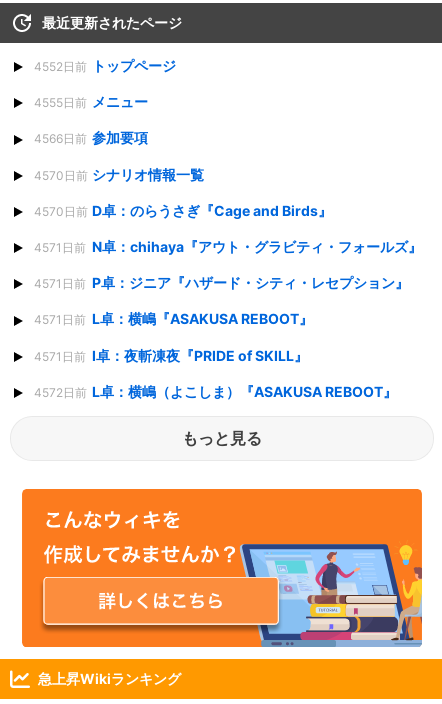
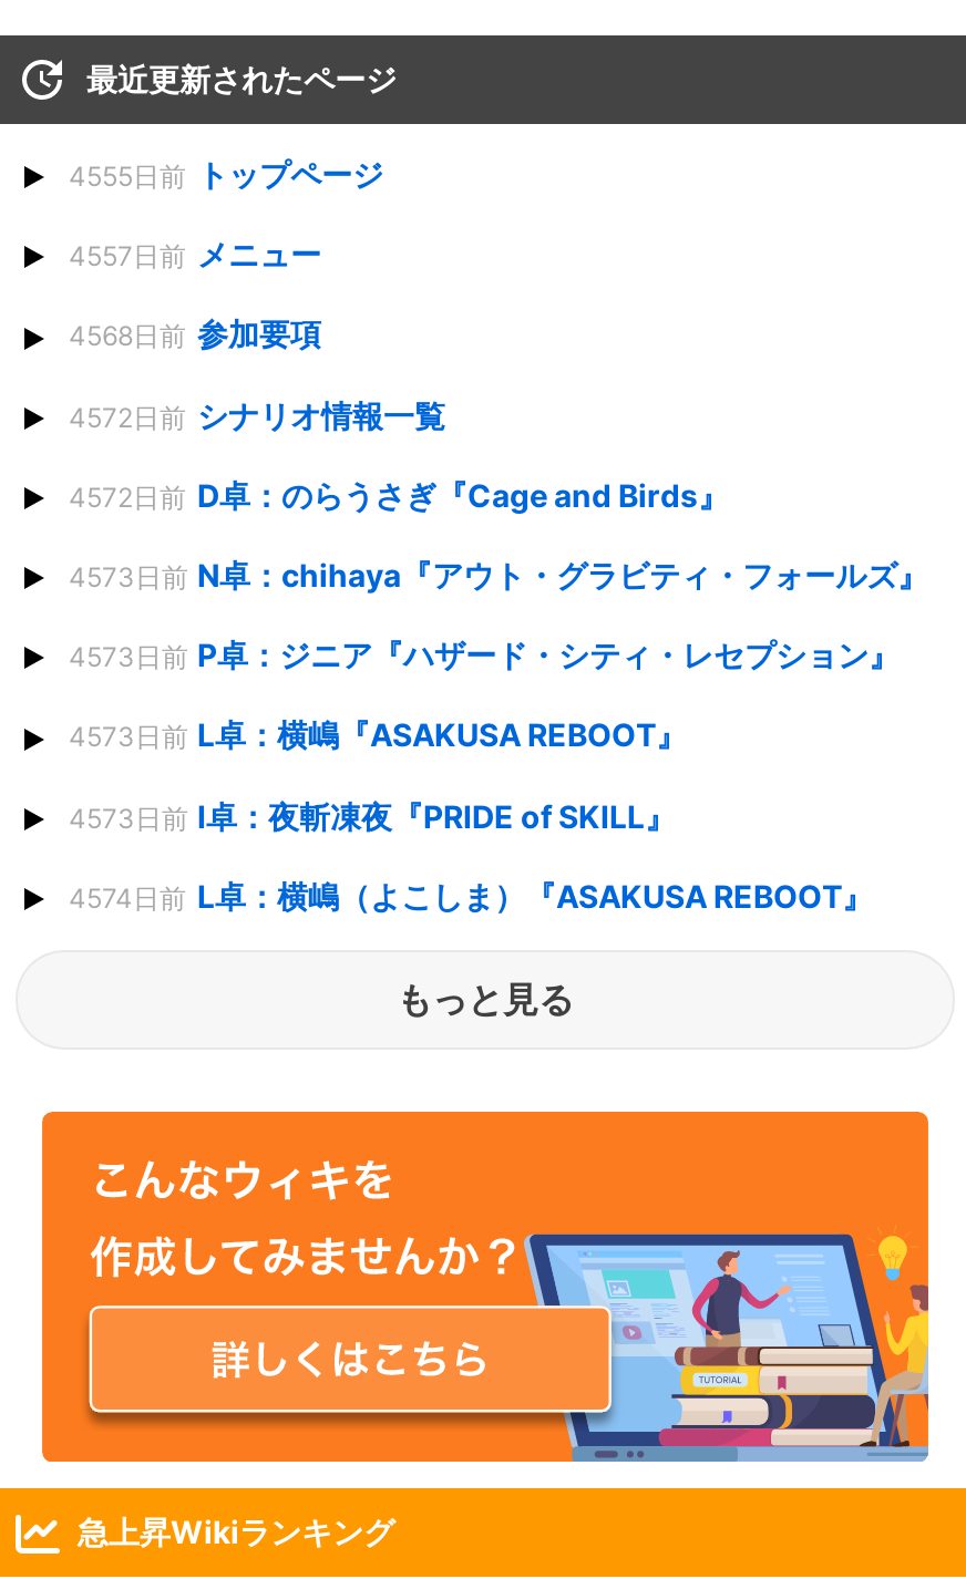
[34,57,176,74] 4552日前 トップページ -> [69,155,383,193] 4555日前 トップページ
[34,93,148,110] 4555日前 メニュー -> [69,235,321,273] 4557日前 メニュー
[34,129,148,146] 4566日前 参加要項 -> [69,315,321,353] 4568日前 参加要項
[34,166,204,183] 4570日前 シナリオ情報一覧 -> [69,396,445,433] 4572日前 シナリオ情報一覧
[34,202,332,219] 4570日前 D卓：のらうさぎ『Cage and Birds』 -> [69,476,729,513] 4572日前 D卓：のらうさぎ『Cage and Birds』
[34,238,422,255] 4571日前 N卓：chihaya『アウト・グラビティ・フォールズ』 -> [69,556,928,593] 4573日前 N卓：chihaya『アウト・グラビティ・フォールズ』
[34,274,409,291] 4571日前 P卓：ジニア『ハザード・シティ・レセプション』 -> [69,636,900,673] 4573日前 P卓：ジニア『ハザード・シティ・レセプション』
[34,310,313,327] 4571日前 L卓：横嶋『ASAKUSA REBOOT』 -> [69,716,687,754] 4573日前 L卓：横嶋『ASAKUSA REBOOT』
[34,346,308,363] 4571日前 I卓：夜斬凍夜『PRIDE of SKILL』 -> [69,796,676,834] 4573日前 I卓：夜斬凍夜『PRIDE of SKILL』
[34,383,397,400] 4572日前 L卓：横嶋（よこしま）『ASAKUSA REBOOT』 -> [69,876,873,914] 4574日前 L卓：横嶋（よこしま）『ASAKUSA REBOOT』

